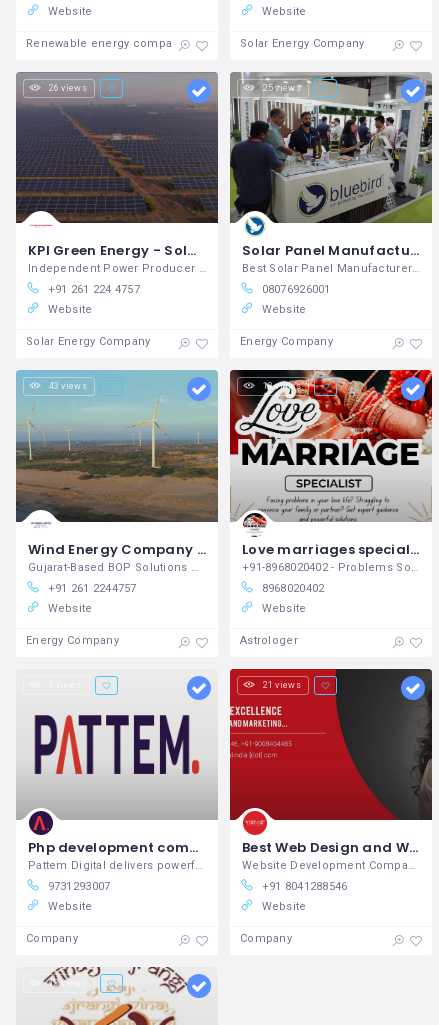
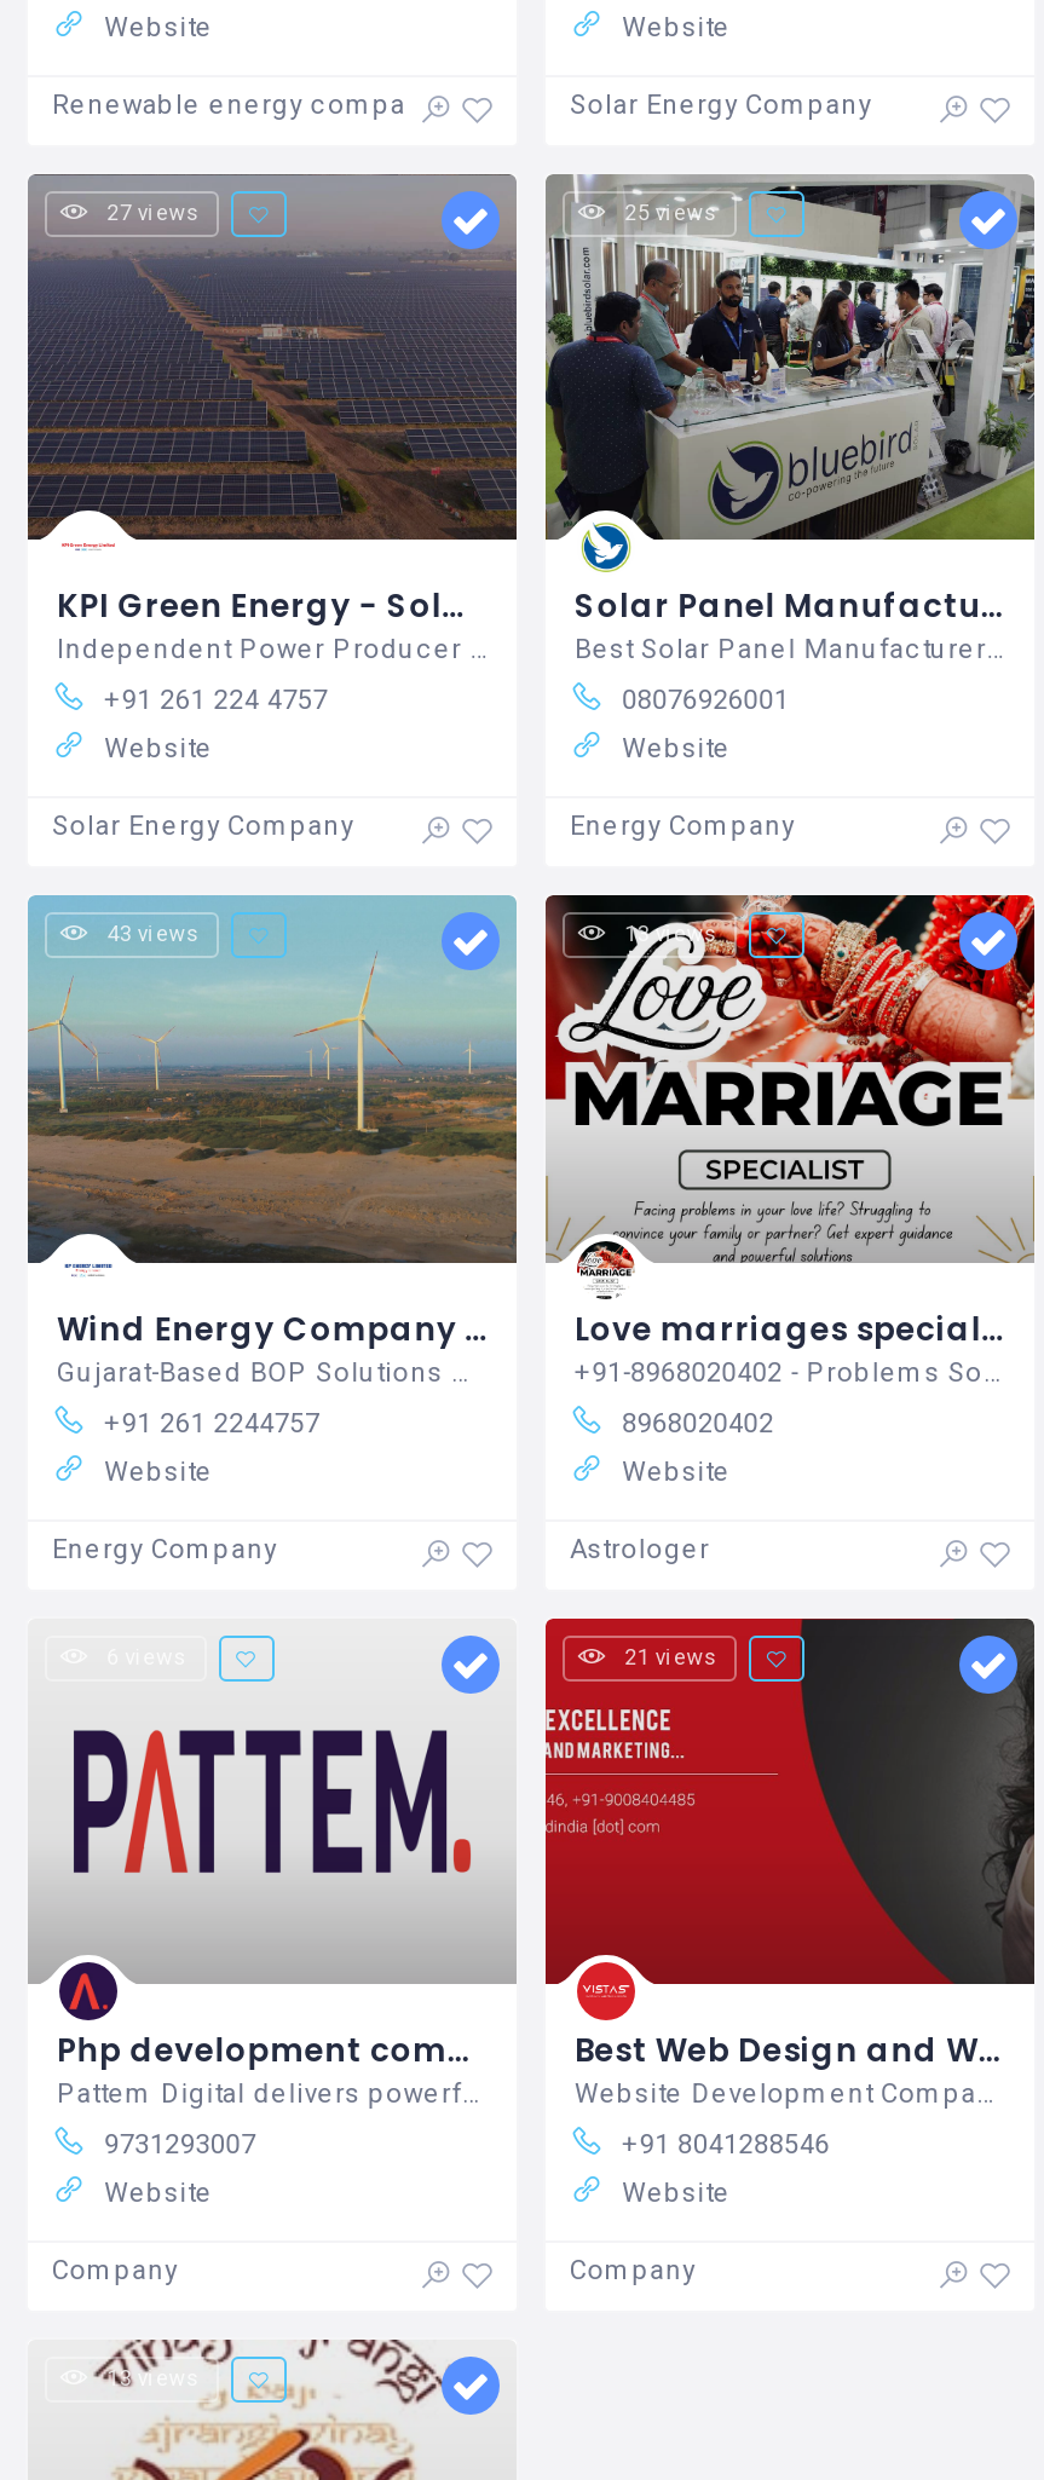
[49,83,87,93] 26 views -> [107,200,199,224] 27 views

